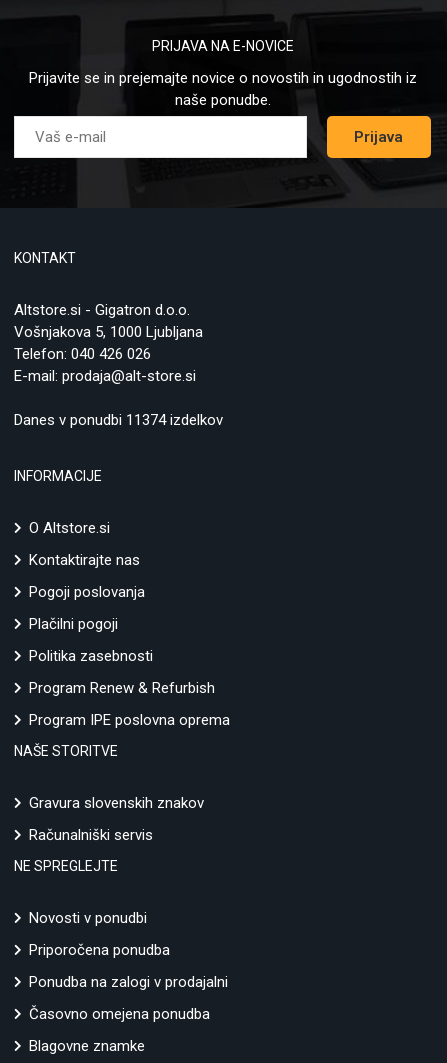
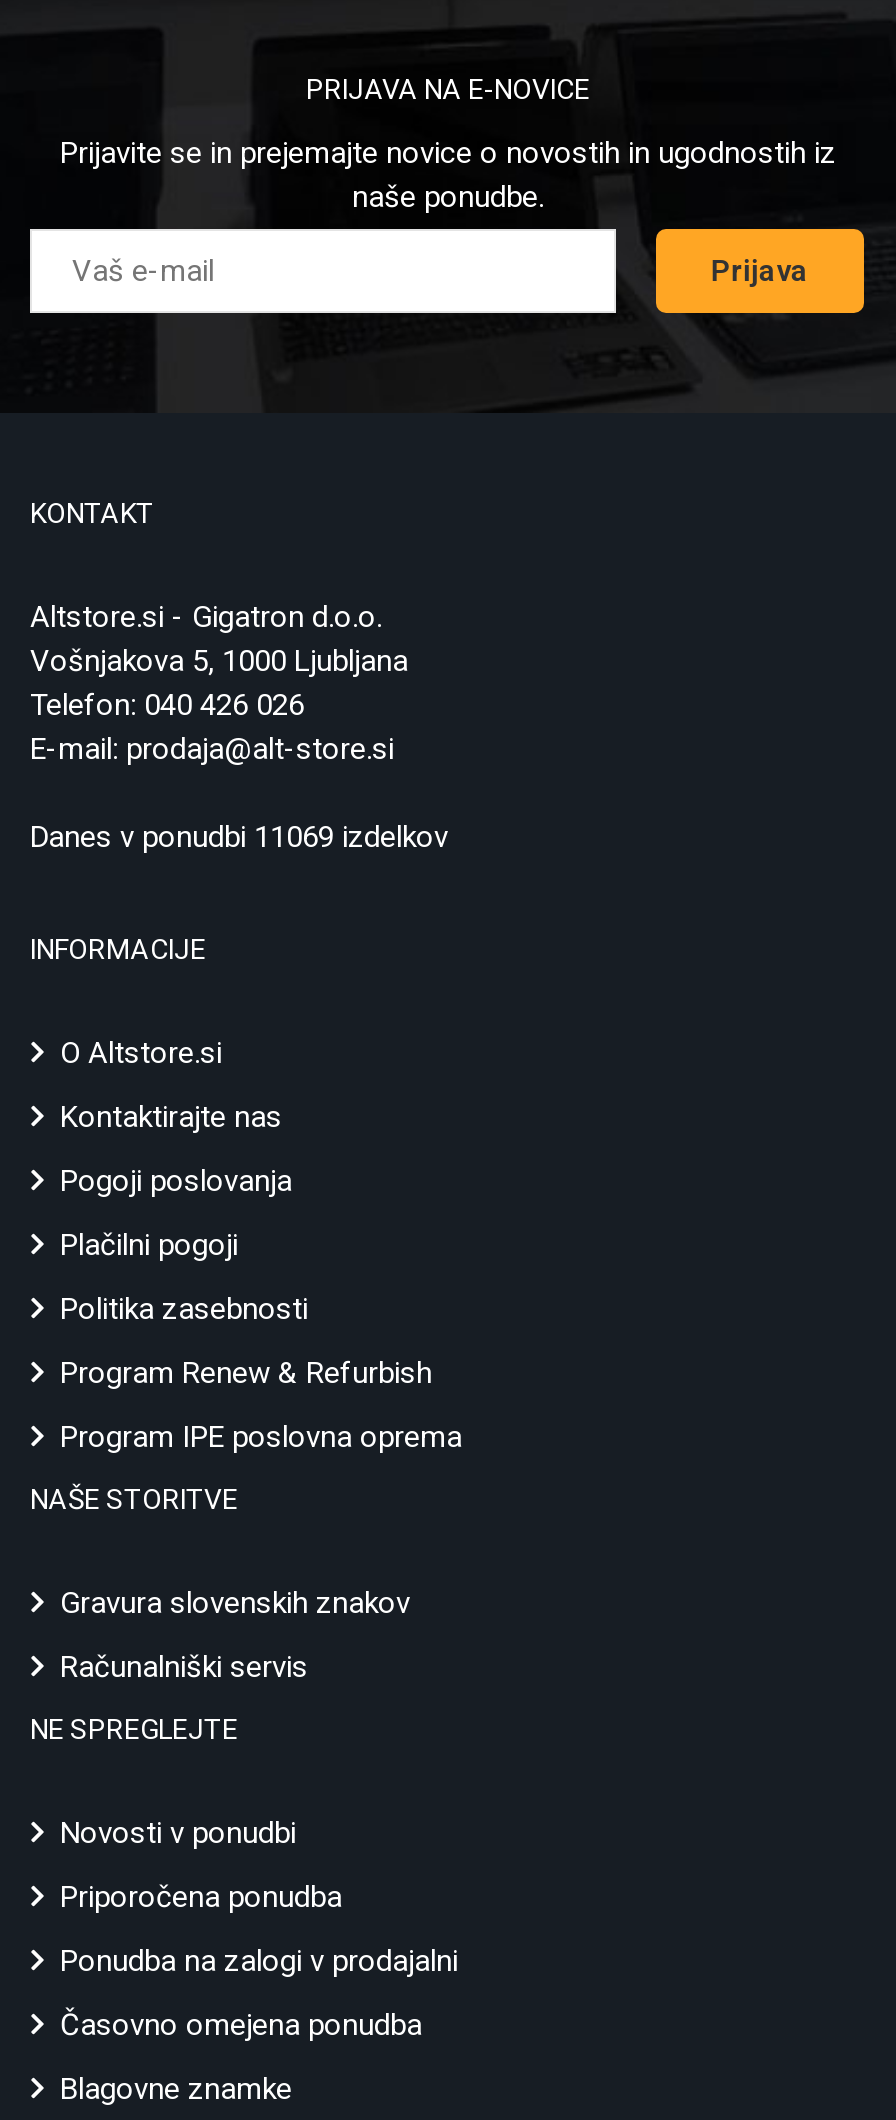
[14,411,223,429] Danes v ponudbi 11374 izdelkov -> [30,820,448,856] Danes v ponudbi 11069 izdelkov

